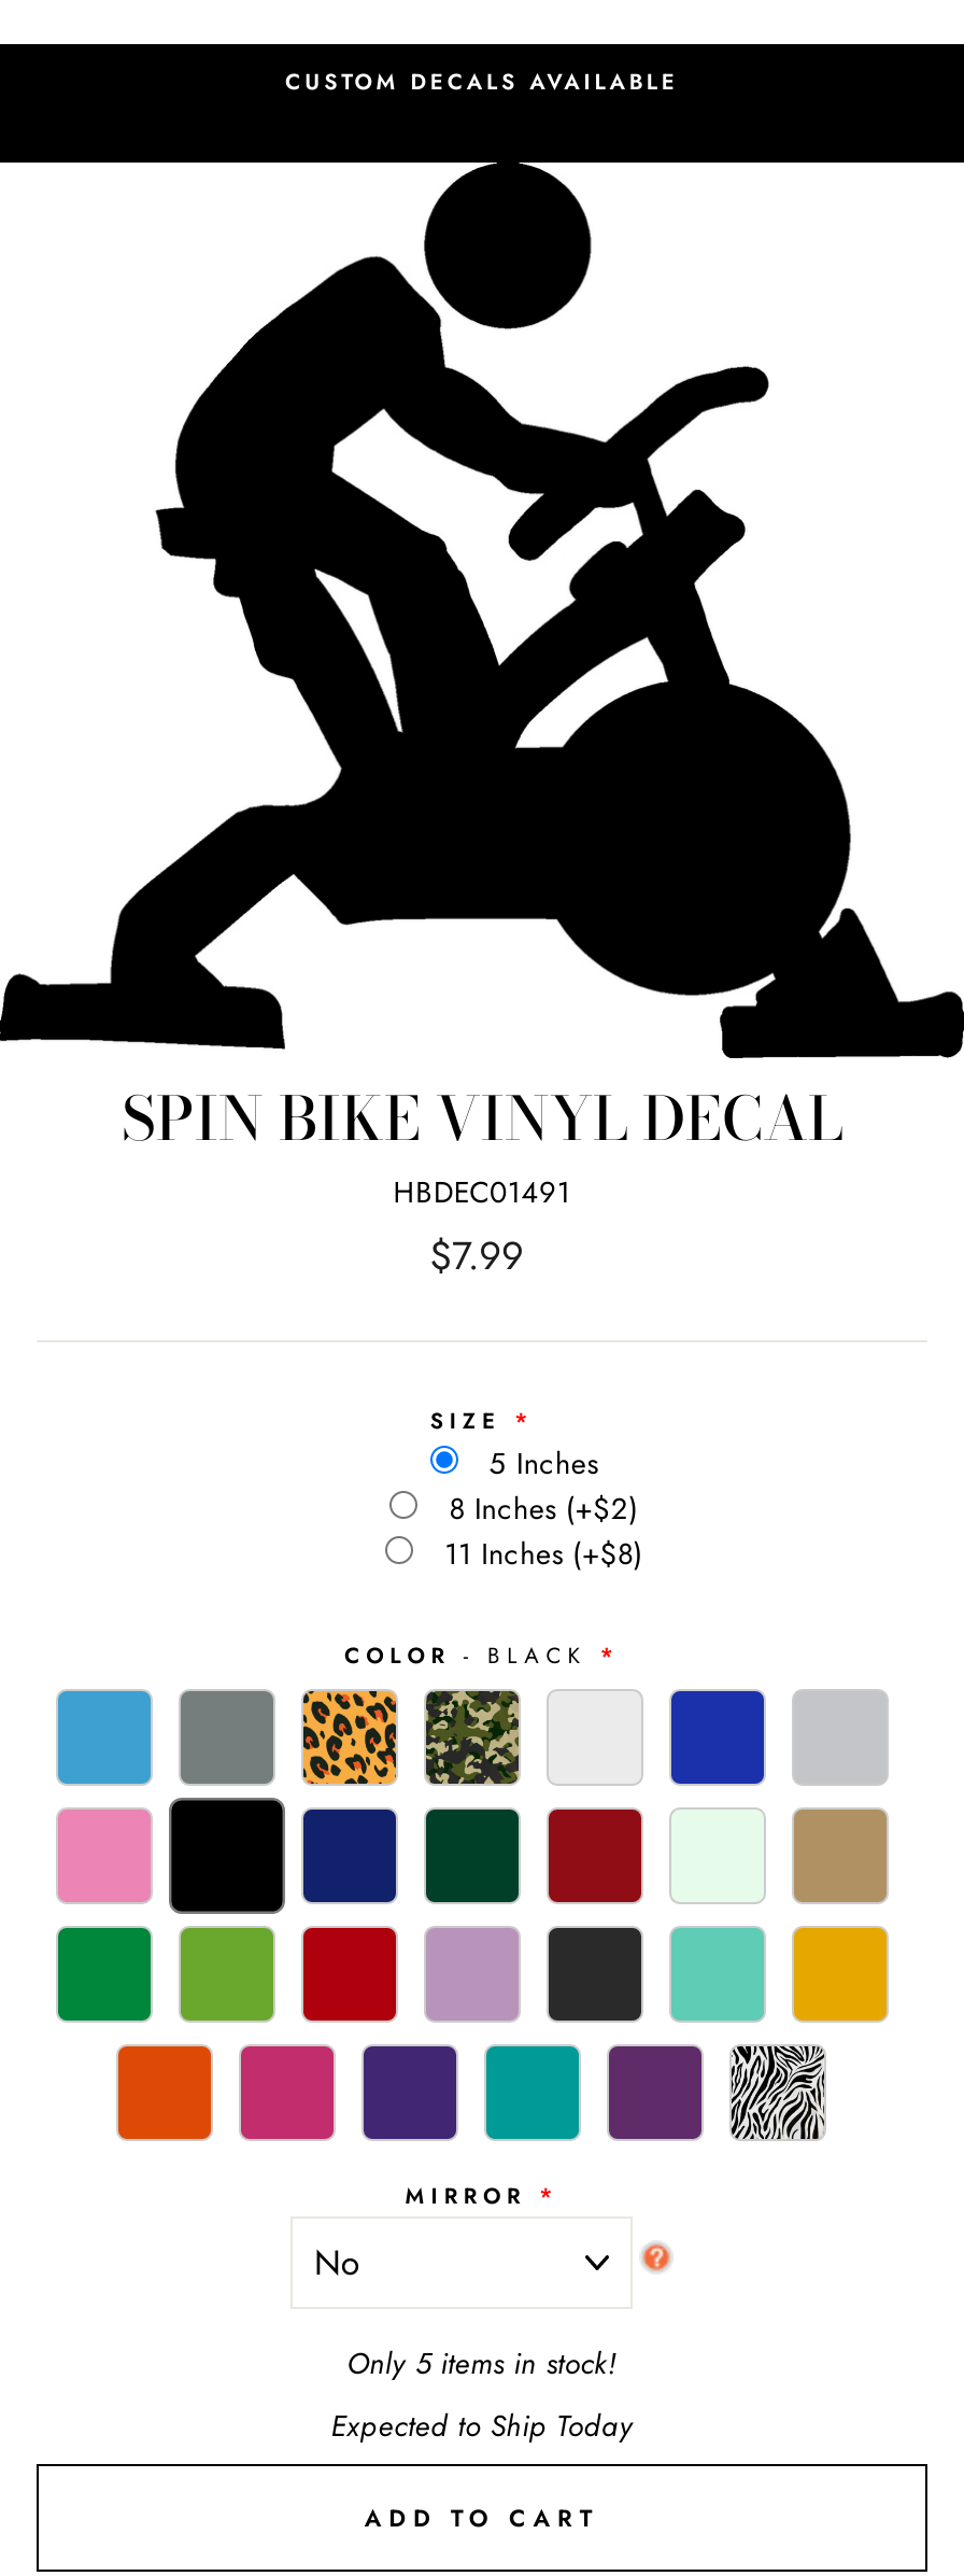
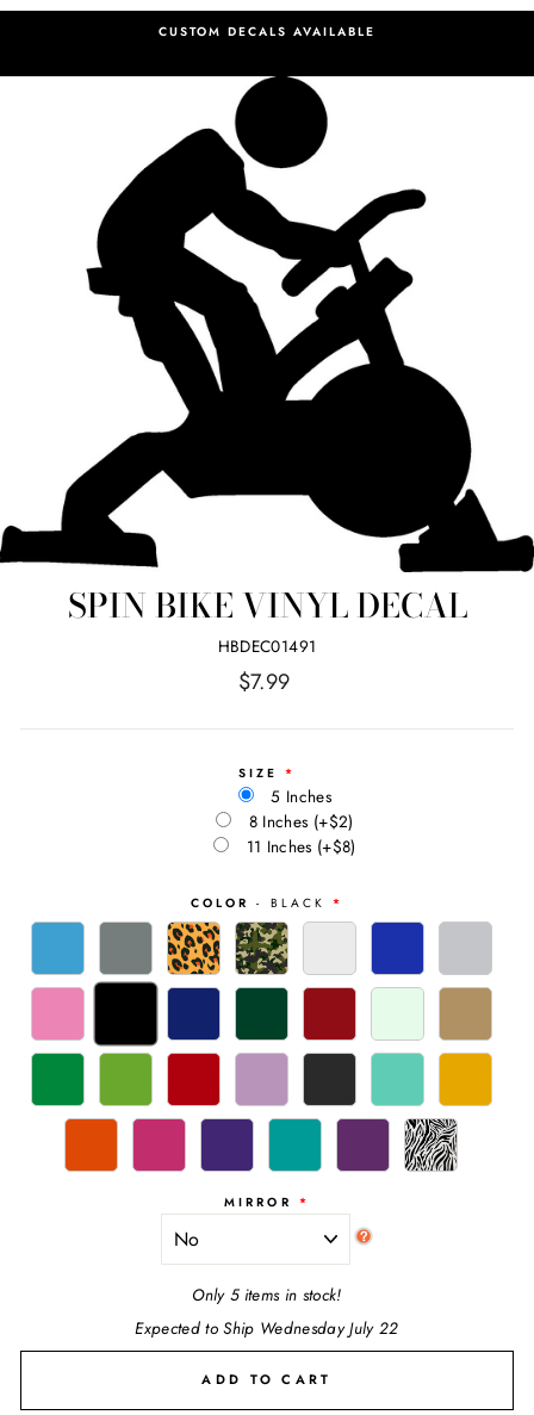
[331,2403,633,2446] Expected to Ship Today -> [135,1316,399,1340] Expected to Ship Wednesday July 22

